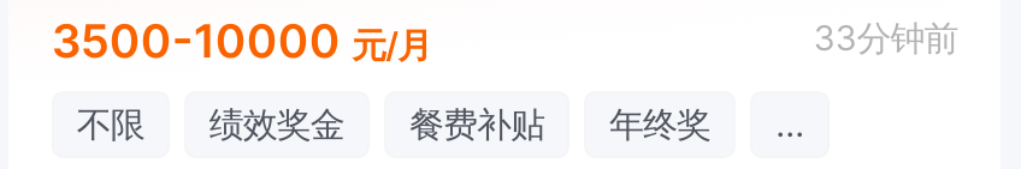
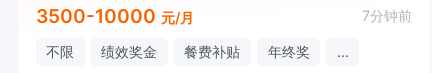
[813,17,958,57] 33分钟前 -> [362,7,412,24] 7分钟前

